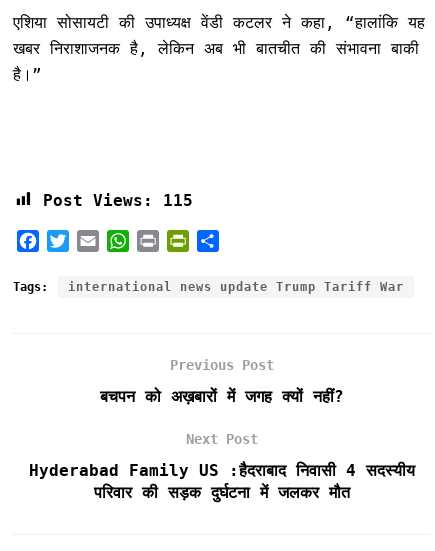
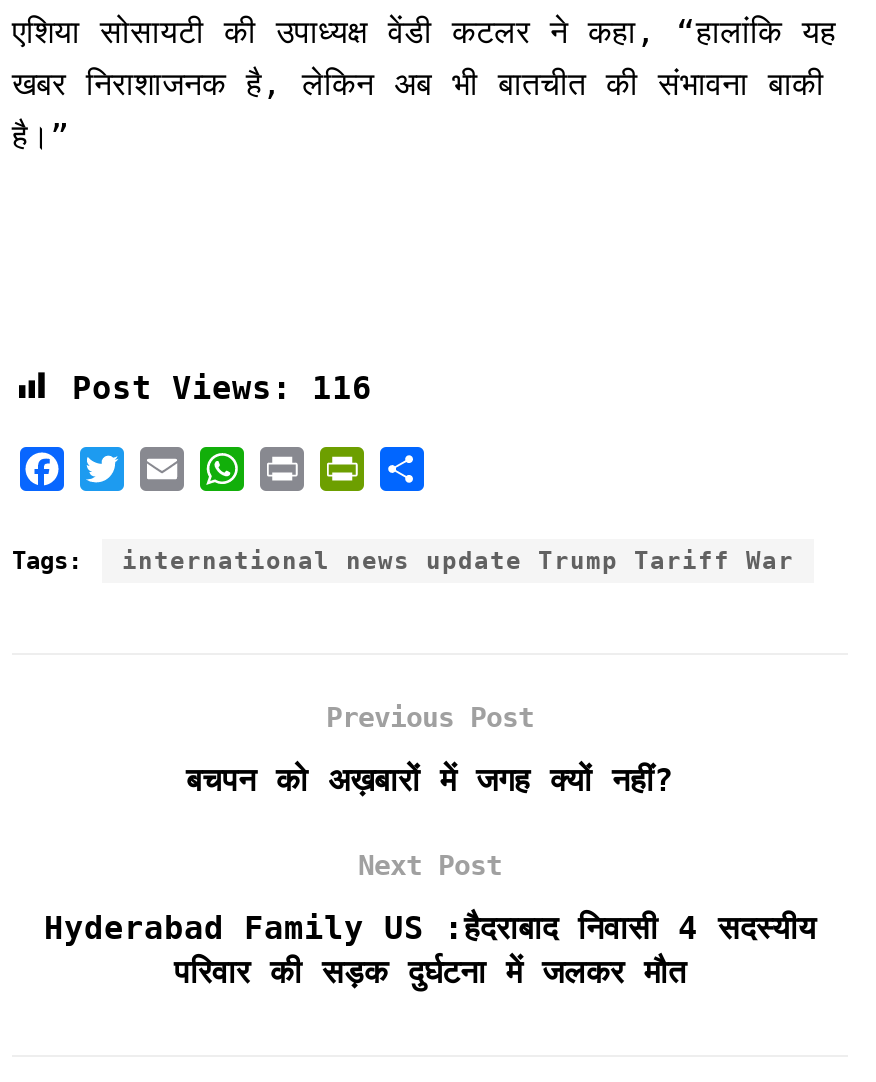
[43,191,193,210] Post Views: 115 -> [72,368,372,406] Post Views: 116

